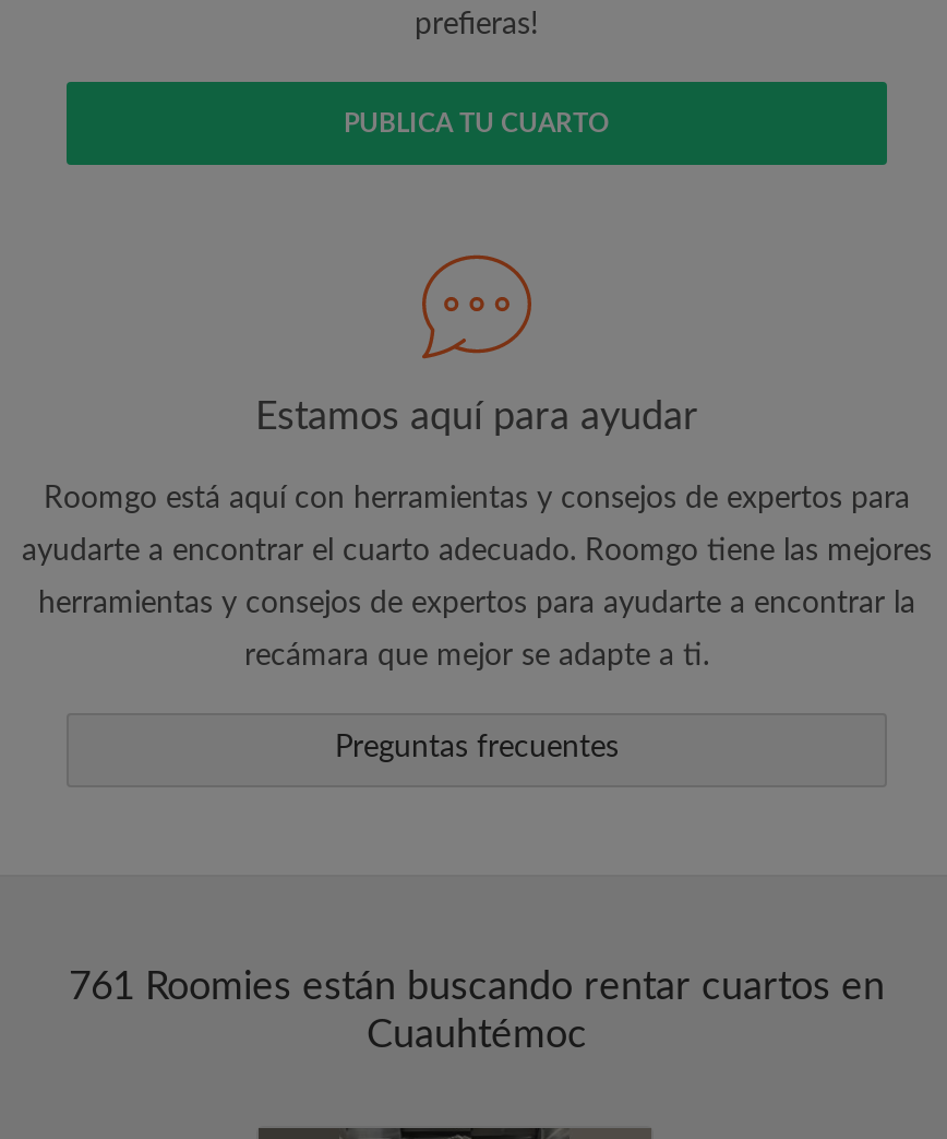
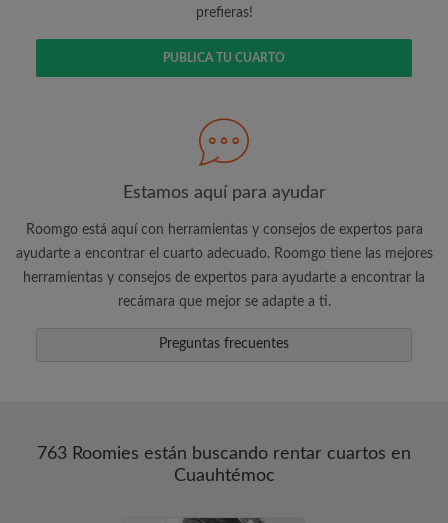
[69,969,885,1008] 761 Roomies están buscando rentar cuartos en -> [37,445,411,463] 763 Roomies están buscando rentar cuartos en

